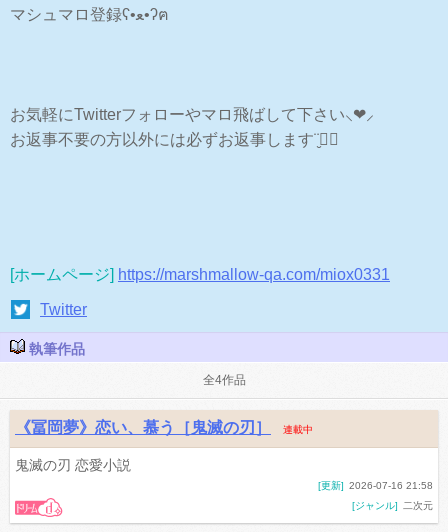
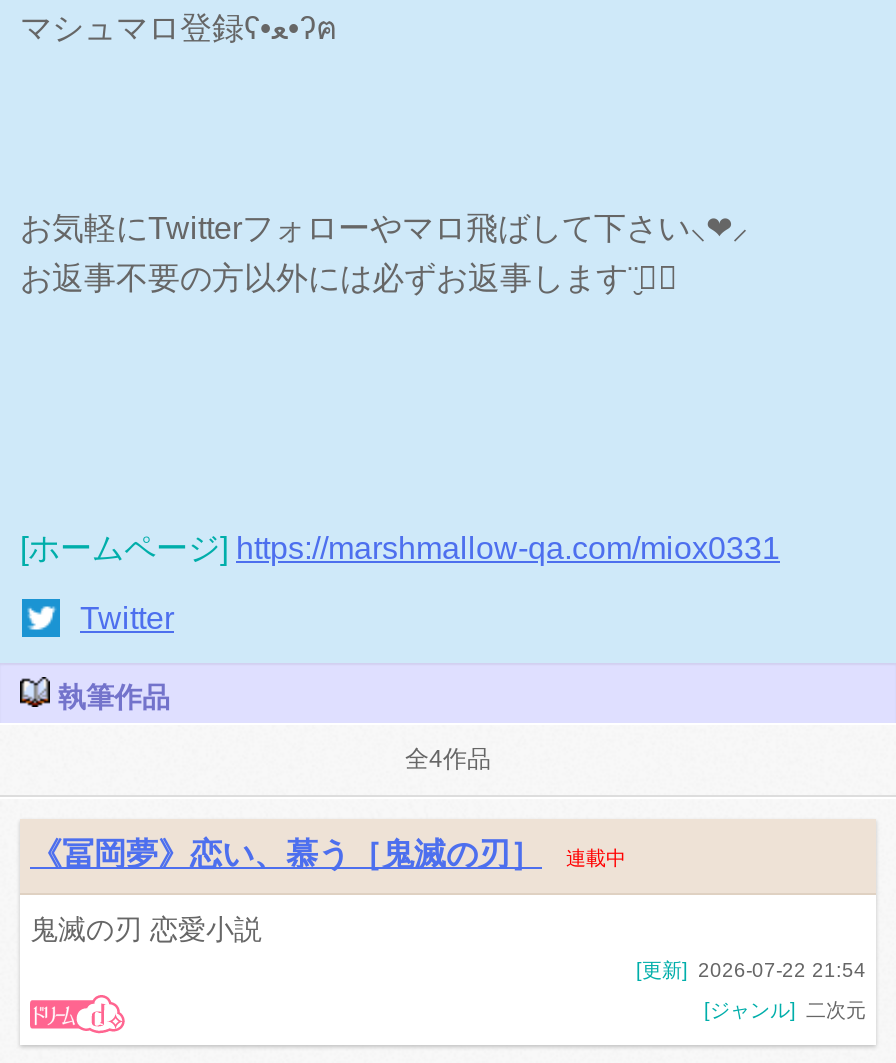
[318,480,433,491] [更新] 2026-07-16 21:58 -> [636,959,866,981] [更新] 2026-07-22 21:54

